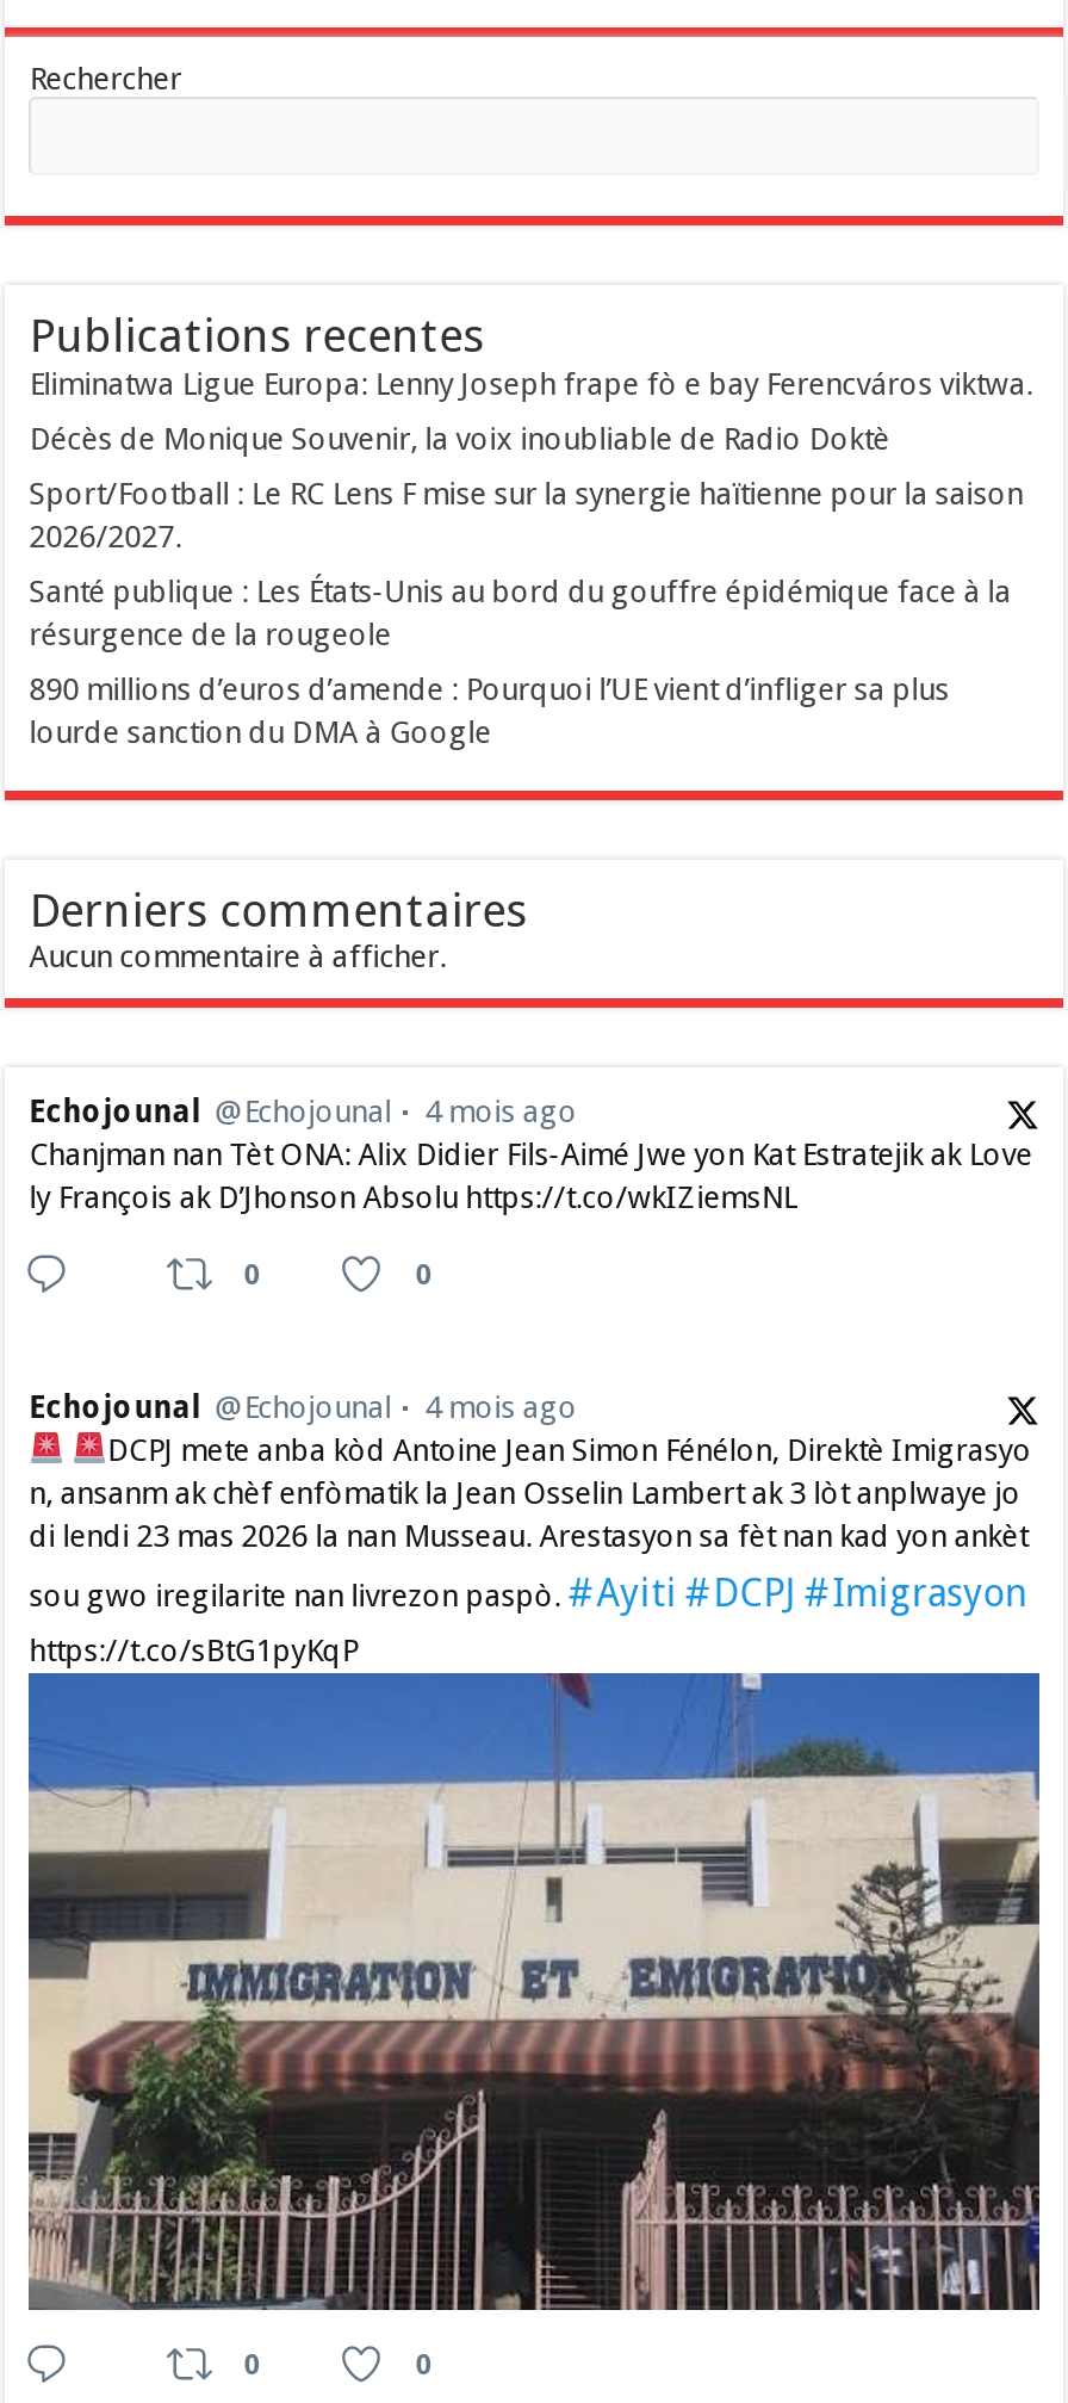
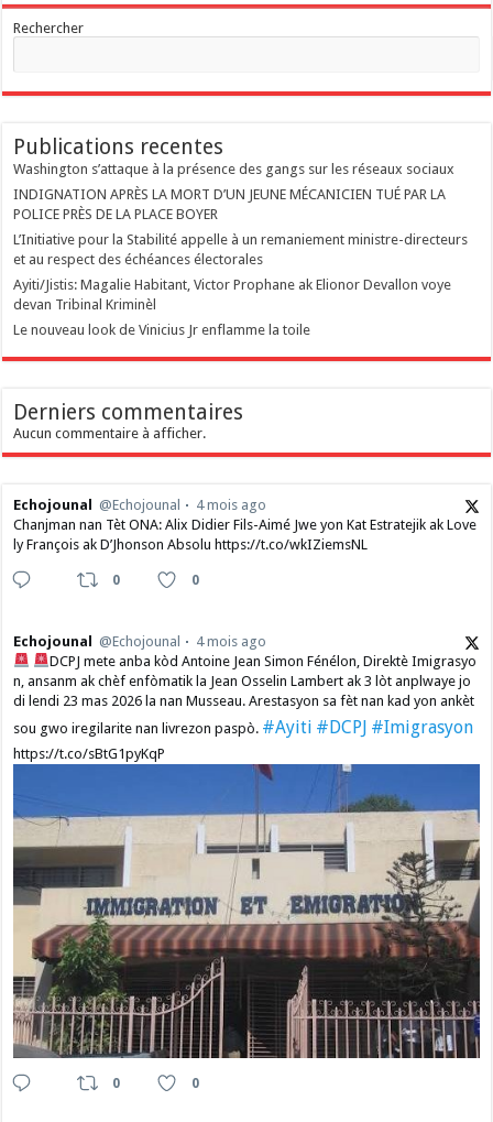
[29,366,1033,402] Eliminatwa Ligue Europa: Lenny Joseph frape fò e bay Ferencváros viktwa. -> [13,161,455,177] Washington s’attaque à la présence des gangs sur les réseaux sociaux
[29,421,890,457] Décès de Monique Souvenir, la voix inoubliable de Radio Doktè -> [13,186,446,222] INDIGNATION APRÈS LA MORT D’UN JEUNE MÉCANICIEN TUÉ PAR LA | POLICE PRÈS DE LA PLACE BOYER
[29,476,1023,555] Sport/Football : Le RC Lens F mise sur la synergie haïtienne pour la saison | 2026/2027. -> [13,231,468,268] L’Initiative pour la Stabilité appelle à un remaniement ministre-directeurs | et au respect des échéances électorales
[29,574,1011,652] Santé publique : Les États-Unis au bord du gouffre épidémique face à la | résurgence de la rougeole -> [13,276,451,313] Ayiti/Jistis: Magalie Habitant, Victor Prophane ak Elionor Devallon voye | devan Tribinal Kriminèl
[29,671,949,750] 890 millions d’euros d’amende : Pourquoi l’UE vient d’infliger sa plus | lourde sanction du DMA à Google -> [13,322,311,338] Le nouveau look de Vinicius Jr enflamme la toile

